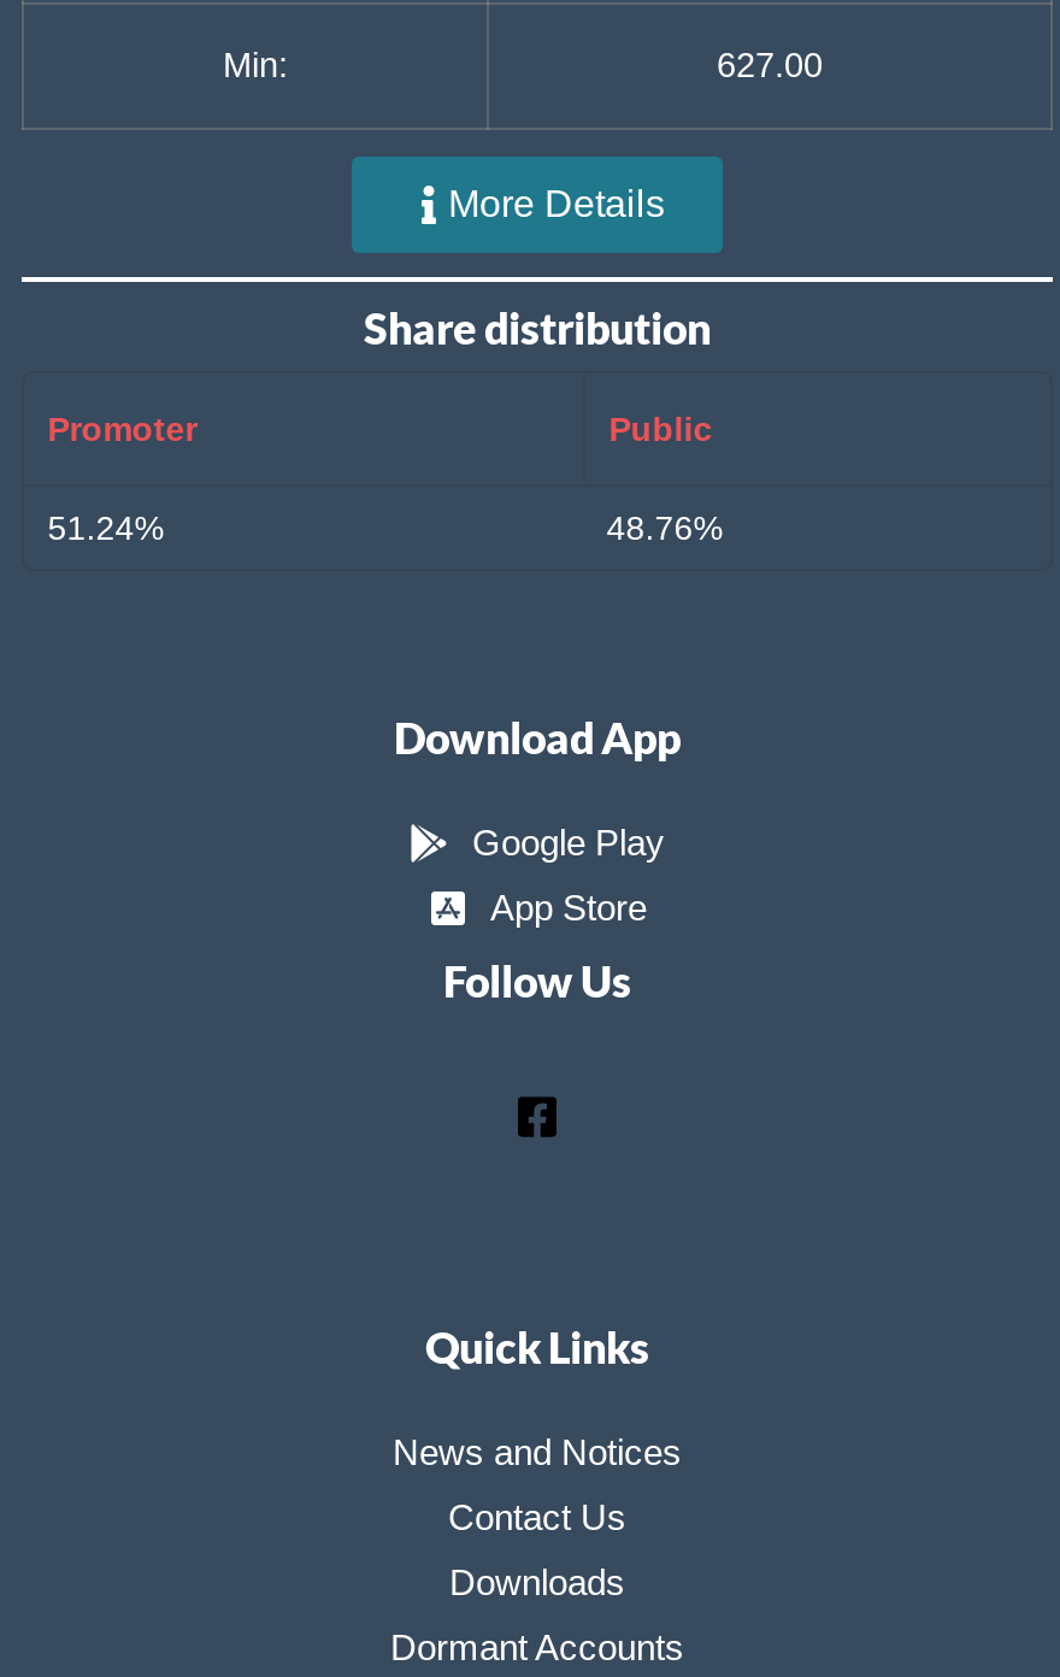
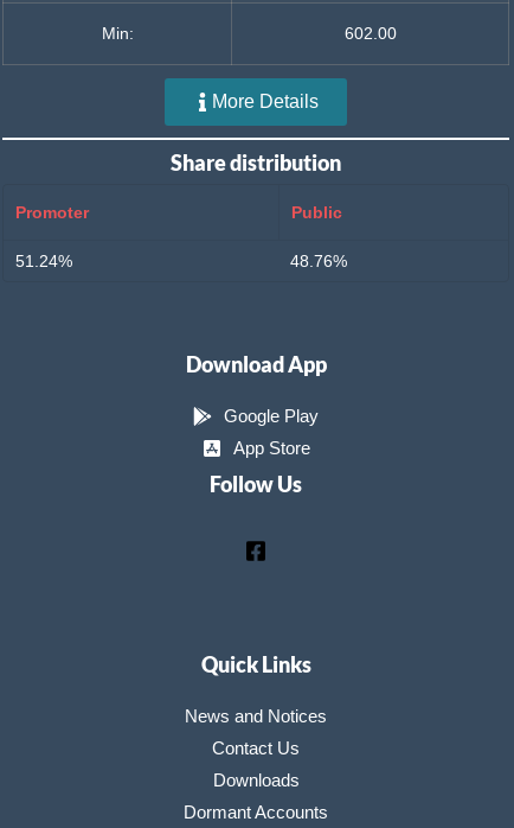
[717,47,823,86] 627.00 -> [344,24,396,43] 602.00

